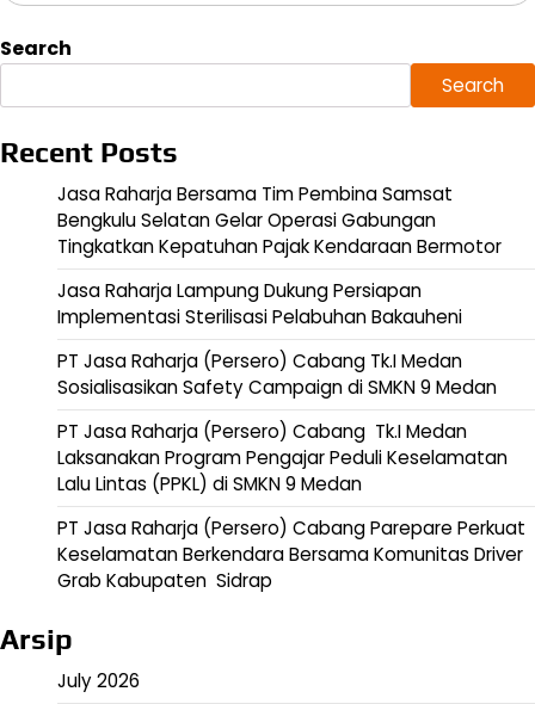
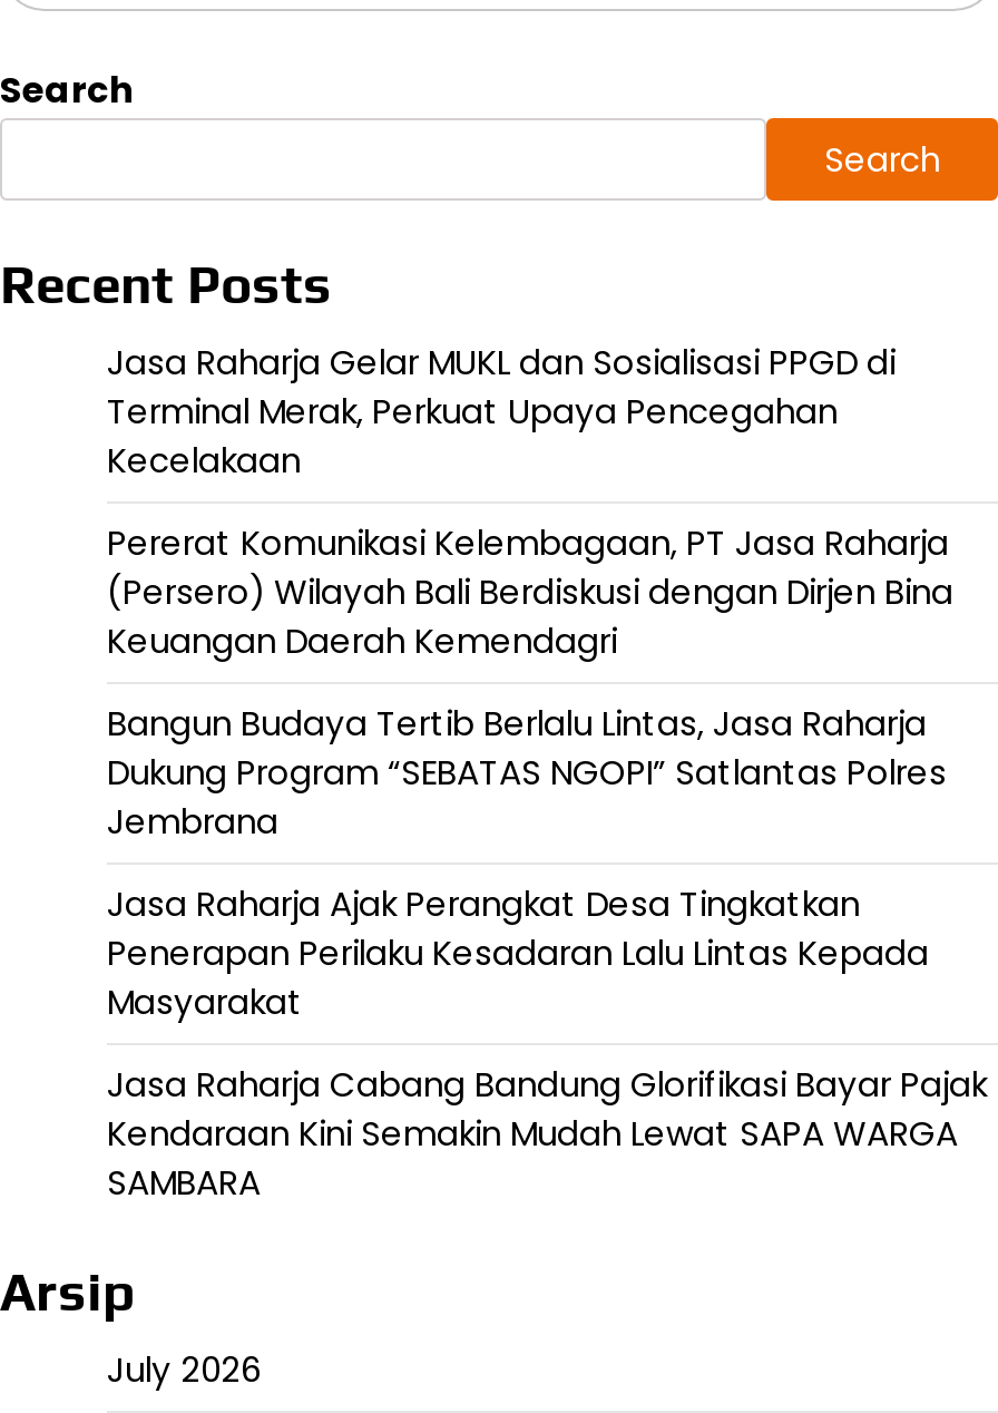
[57,181,502,259] Jasa Raharja Bersama Tim Pembina Samsat | Bengkulu Selatan Gelar Operasi Gabungan | Tingkatkan Kepatuhan Pajak Kendaraan Bermotor -> [107,339,896,484] Jasa Raharja Gelar MUKL dan Sosialisasi PPGD di | Terminal Merak, Perkuat Upaya Pencegahan | Kecelakaan
[57,278,462,329] Jasa Raharja Lampung Dukung Persiapan | Implementasi Sterilisasi Pelabuhan Bakauheni -> [107,520,953,664] Pererat Komunikasi Kelembagaan, PT Jasa Raharja | (Persero) Wilayah Bali Berdiskusi dengan Dirjen Bina | Keuangan Daerah Kemendagri
[57,349,497,400] PT Jasa Raharja (Persero) Cabang Tk.I Medan | Sosialisasikan Safety Campaign di SMKN 9 Medan -> [107,700,947,845] Bangun Budaya Tertib Berlalu Lintas, Jasa Raharja | Dukung Program “SEBATAS NGOPI” Satlantas Polres | Jembrana
[57,419,508,496] PT Jasa Raharja (Persero) Cabang Tk.I Medan | Laksanakan Program Pengajar Peduli Keselamatan | Lalu Lintas (PPKL) di SMKN 9 Medan -> [107,881,929,1025] Jasa Raharja Ajak Perangkat Desa Tingkatkan | Penerapan Perilaku Kesadaran Lalu Lintas Kepada | Masyarakat
[57,516,525,593] PT Jasa Raharja (Persero) Cabang Parepare Perkuat | Keselamatan Berkendara Bersama Komunitas Driver | Grab Kabupaten Sidrap -> [107,1061,987,1206] Jasa Raharja Cabang Bandung Glorifikasi Bayar Pajak | Kendaraan Kini Semakin Mudah Lewat SAPA WARGA | SAMBARA

